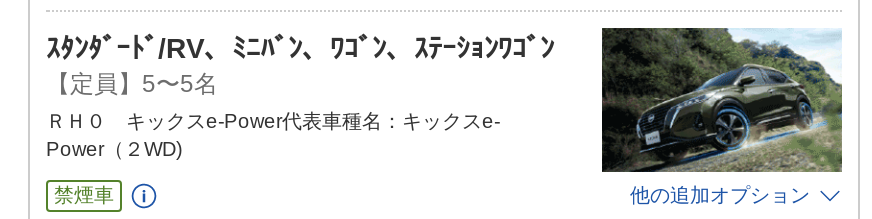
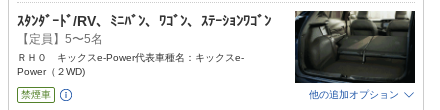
[602,28,844,174] [image] -> [295,10,416,84] [image]

